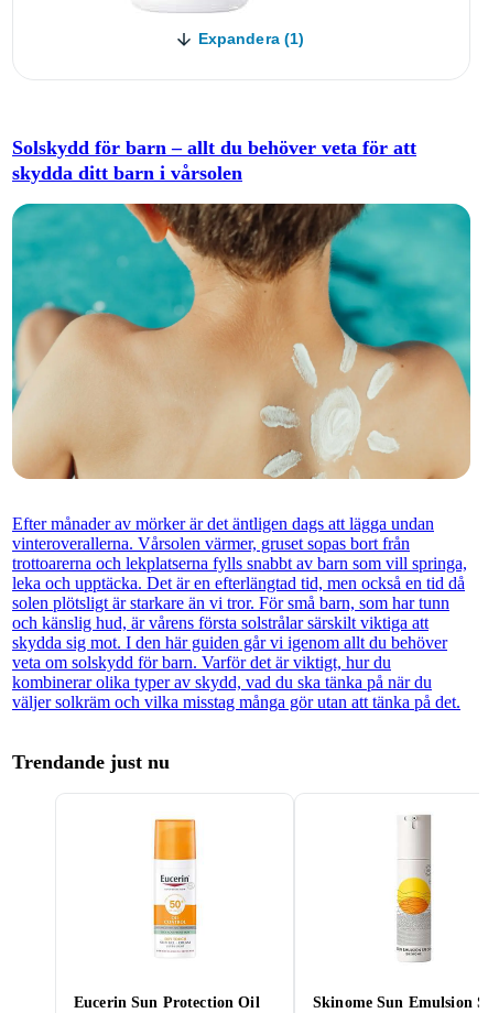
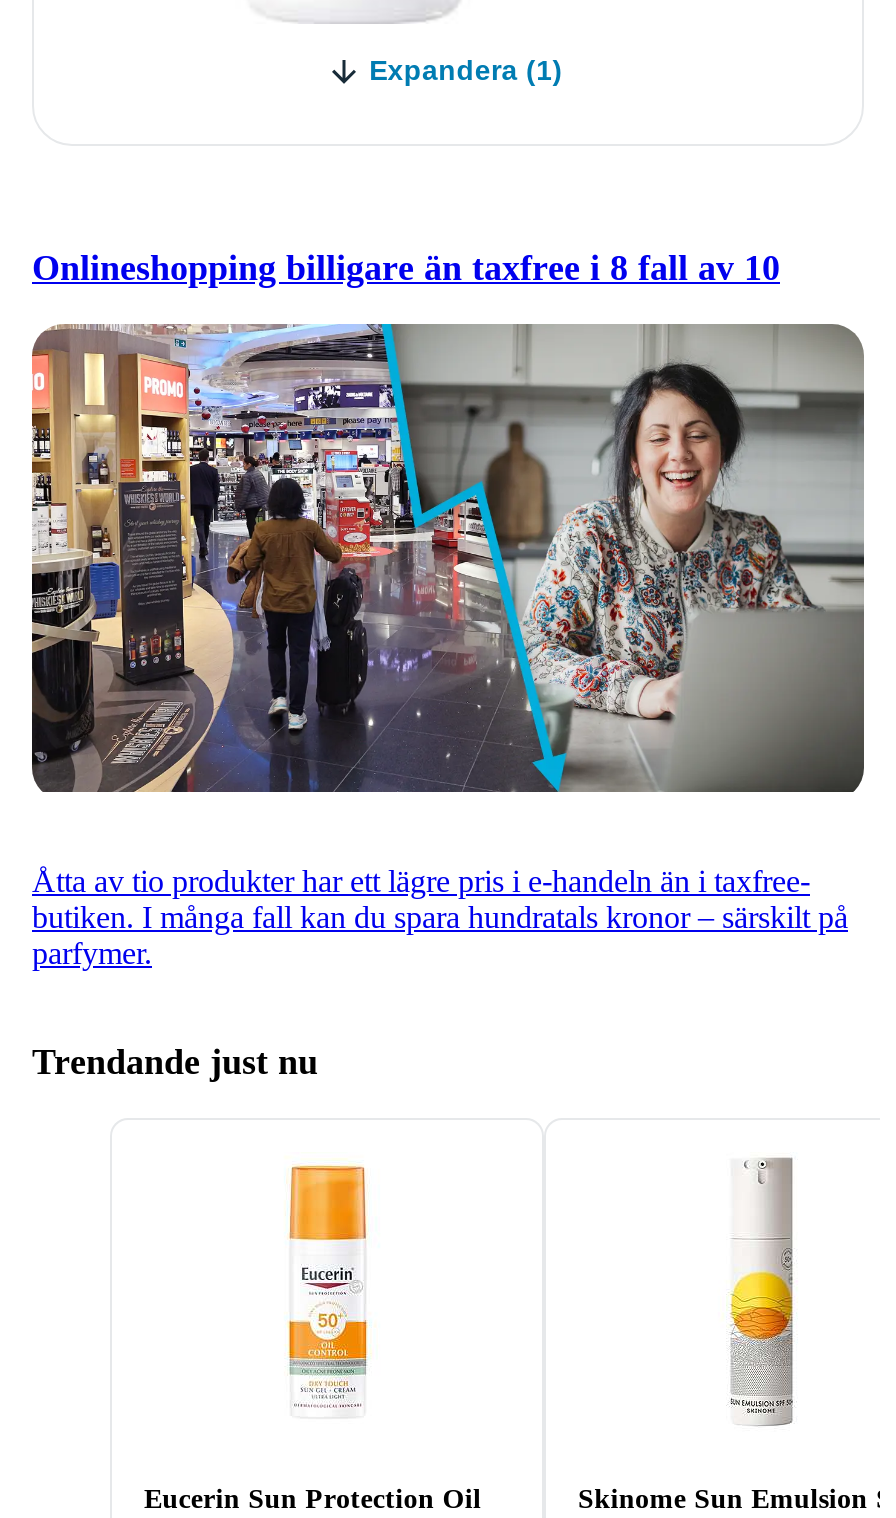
[12,136,416,184] Solskydd för barn – allt du behöver veta för att | skydda ditt barn i vårsolen -> [32,247,780,287] Onlineshopping billigare än taxfree i 8 fall av 10
[11,203,471,479] [image] -> [30,322,866,668] [image]
[12,514,467,711] Efter månader av mörker är det äntligen dags att lägga undan | vinteroverallerna. Vårsolen värmer, gruset sopas bort från | trottoarerna och lekplatserna fylls snabbt av barn som vill springa, | leka och upptäcka. Det är en efterlängtad tid, men också en tid då | solen plötsligt är starkare än vi tror. För små barn, som har tunn | och känslig hud, är vårens första solstrålar särskilt viktiga att | skydda sig mot. I den här guiden går vi igenom allt du behöver | veta om solskydd för barn. Varför det är viktigt, hur du | kombinerar olika typer av skydd, vad du ska tänka på när du | väljer solkräm och vilka misstag många gör utan att tänka på det. -> [32,863,848,969] Åtta av tio produkter har ett lägre pris i e-handeln än i taxfree- | butiken. I många fall kan du spara hundratals kronor – särskilt på | parfymer.

